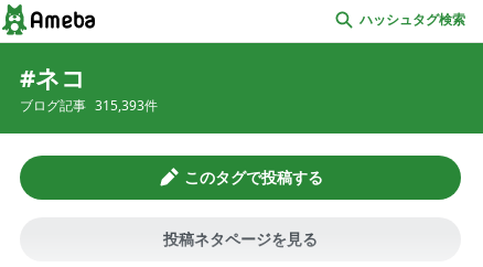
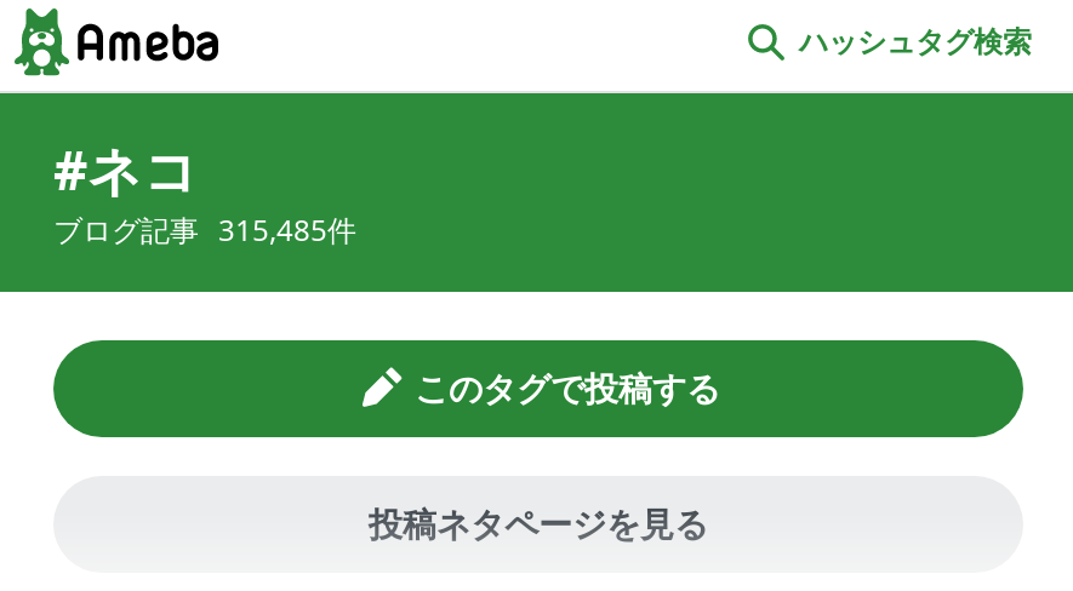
[20,96,158,115] ブログ記事 315,393件 -> [53,210,356,251] ブログ記事 315,485件

